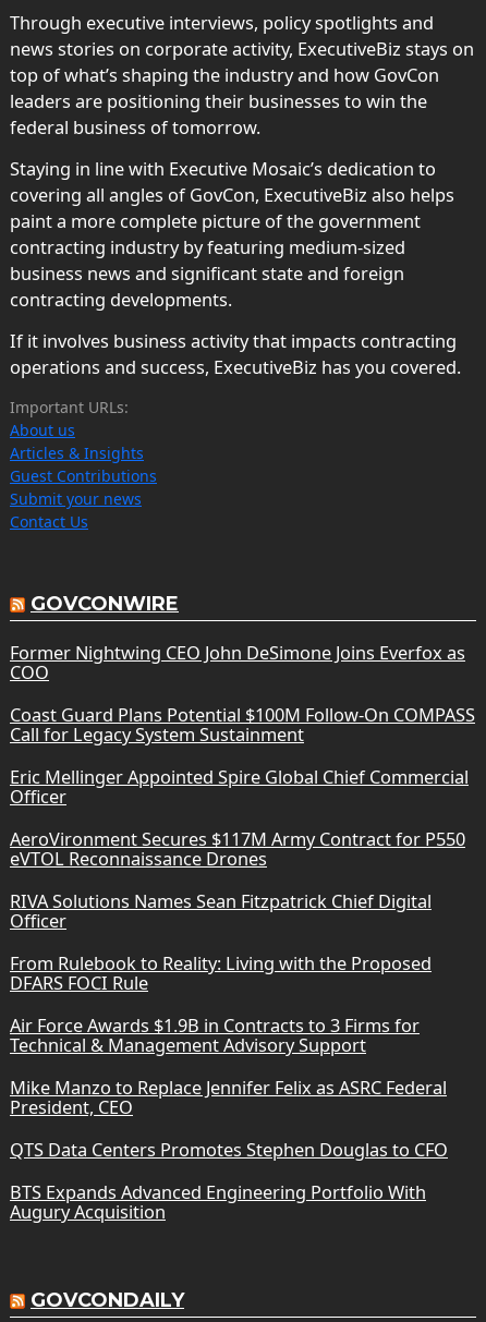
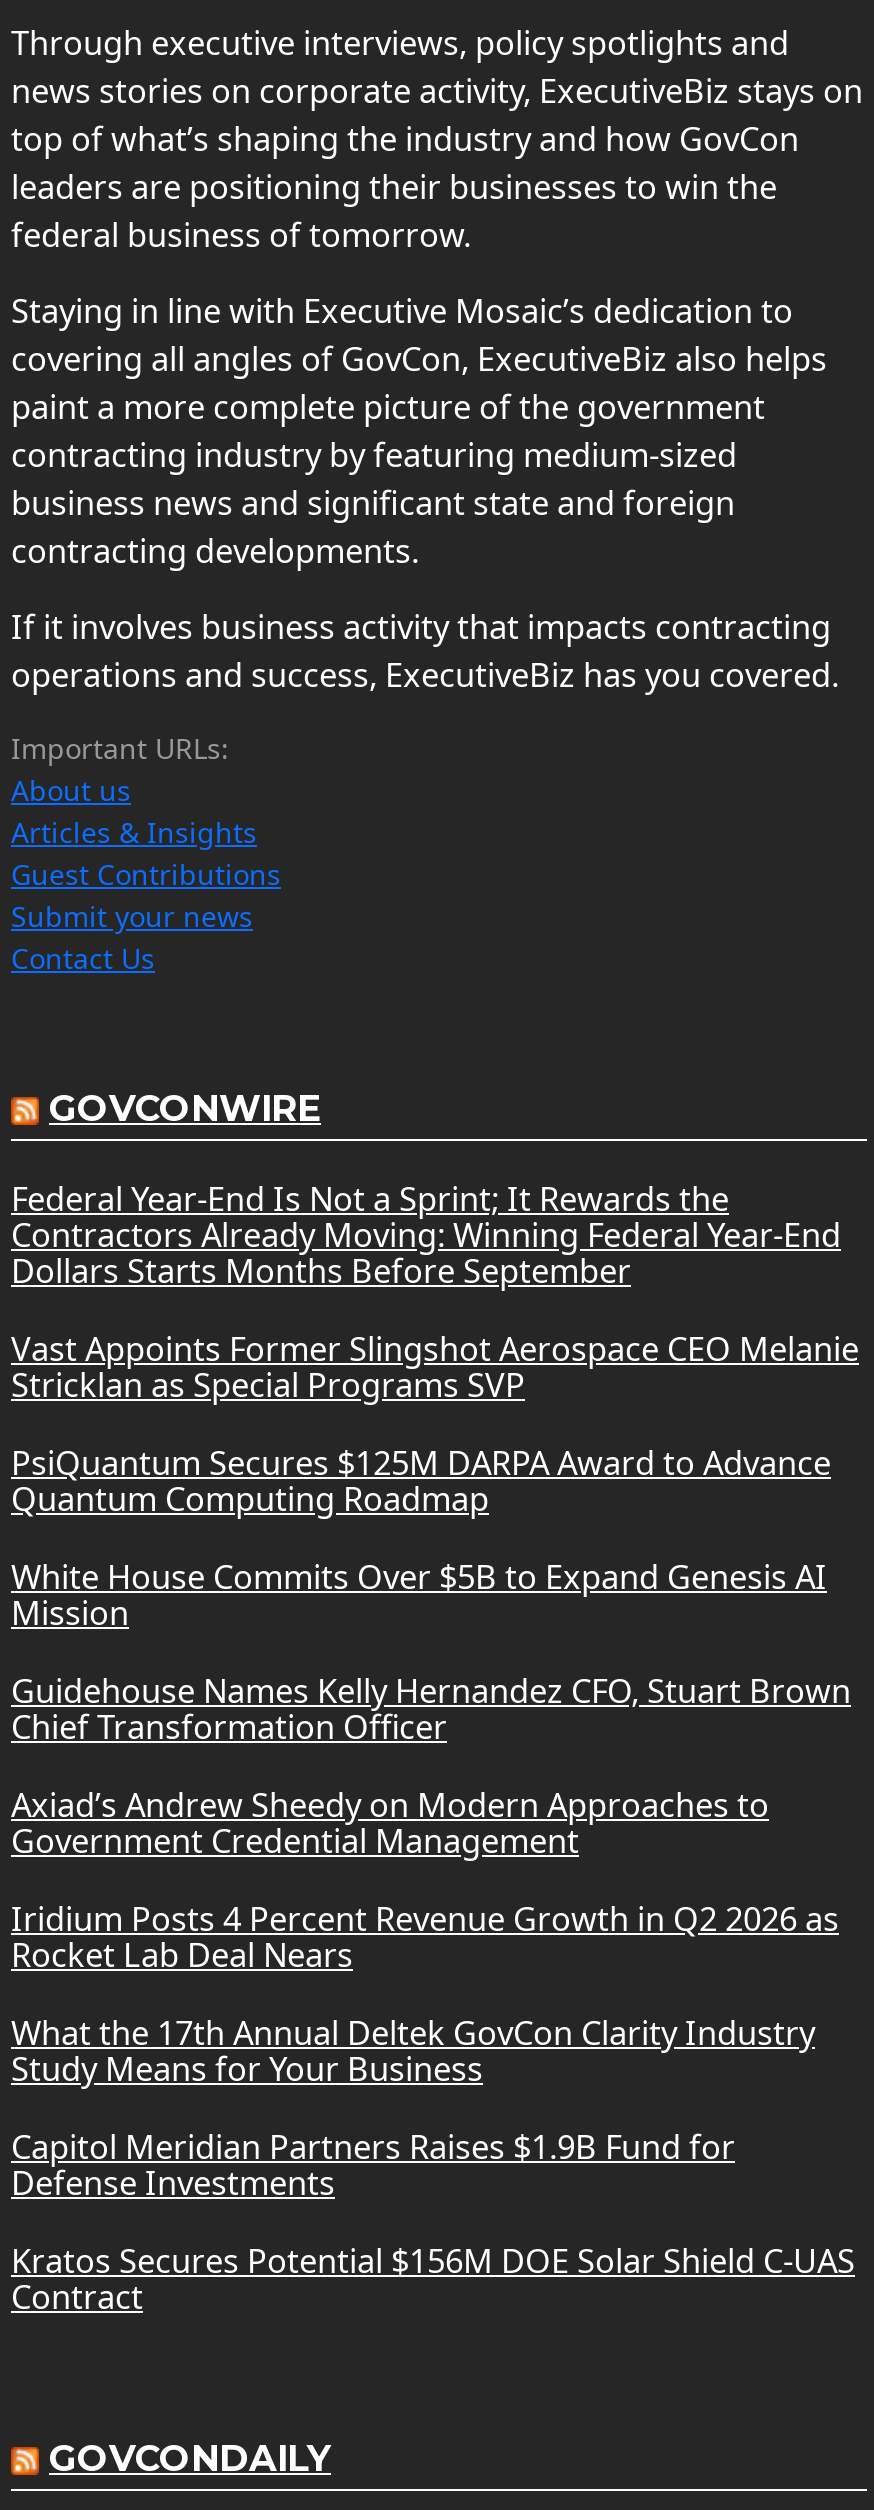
[10,641,465,684] Former Nightwing CEO John DeSimone Joins Everfox as | COO -> [11,1177,841,1293] Federal Year-End Is Not a Sprint; It Rewards the | Contractors Already Moving: Winning Federal Year-End | Dollars Starts Months Before September
[10,703,475,746] Coast Guard Plans Potential $100M Follow-On COMPASS | Call for Legacy System Sustainment -> [11,1327,859,1407] Vast Appoints Former Slingshot Aerospace CEO Melanie | Stricklan as Special Programs SVP
[10,765,469,809] Eric Mellinger Appointed Spire Global Chief Commercial | Officer -> [11,1441,831,1521] PsiQuantum Secures $125M DARPA Award to Advance | Quantum Computing Roadmap
[10,827,465,871] AeroVironment Secures $117M Army Contract for P550 | eVTOL Reconnaissance Drones -> [11,1555,827,1635] White House Commits Over $5B to Expand Genesis AI | Mission
[10,889,432,933] RIVA Solutions Names Sean Fitzpatrick Chief Digital | Officer -> [11,1669,851,1749] Guidehouse Names Kelly Hernandez CFO, Stuart Brown | Chief Transformation Officer
[10,951,432,995] From Rulebook to Reality: Living with the Proposed | DFARS FOCI Rule -> [11,1783,769,1863] Axiad’s Andrew Sheedy on Modern Approaches to | Government Credential Management
[10,1013,420,1057] Air Force Awards $1.9B in Contracts to 3 Firms for | Technical & Management Advisory Support -> [11,1897,839,1977] Iridium Posts 4 Percent Revenue Growth in Q2 2026 as | Rocket Lab Deal Nears
[10,1076,447,1119] Mike Manzo to Replace Jennifer Felix as ASRC Federal | President, CEO -> [11,2011,815,2091] What the 17th Annual Deltek GovCon Clarity Industry | Study Means for Your Business
[10,1138,448,1162] QTS Data Centers Promotes Stephen Douglas to CFO -> [11,2125,735,2205] Capitol Meridian Partners Raises $1.9B Fund for | Defense Investments
[10,1180,426,1224] BTS Expands Advanced Engineering Portfolio With | Augury Acquisition -> [11,2239,855,2319] Kratos Secures Potential $156M DOE Solar Shield C-UAS | Contract

